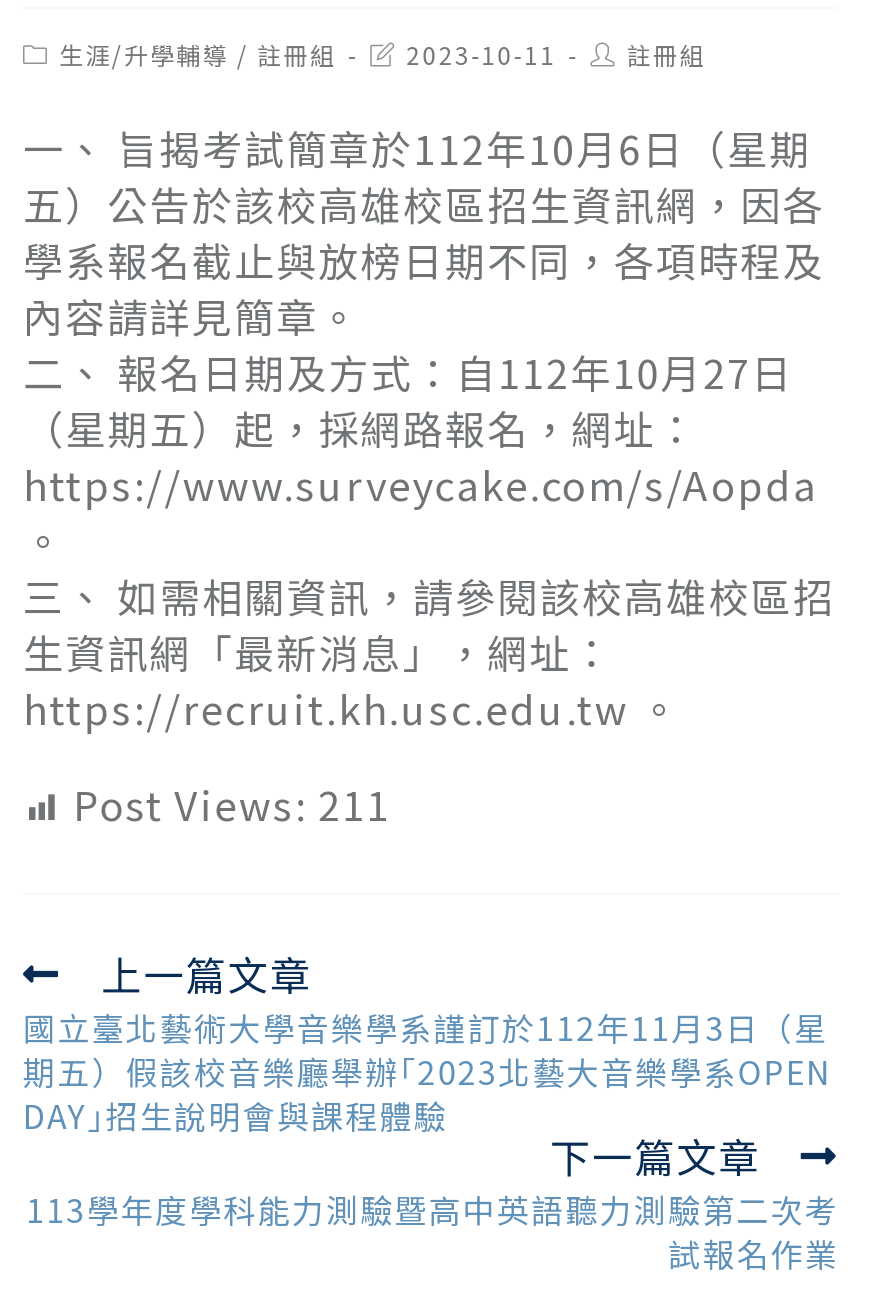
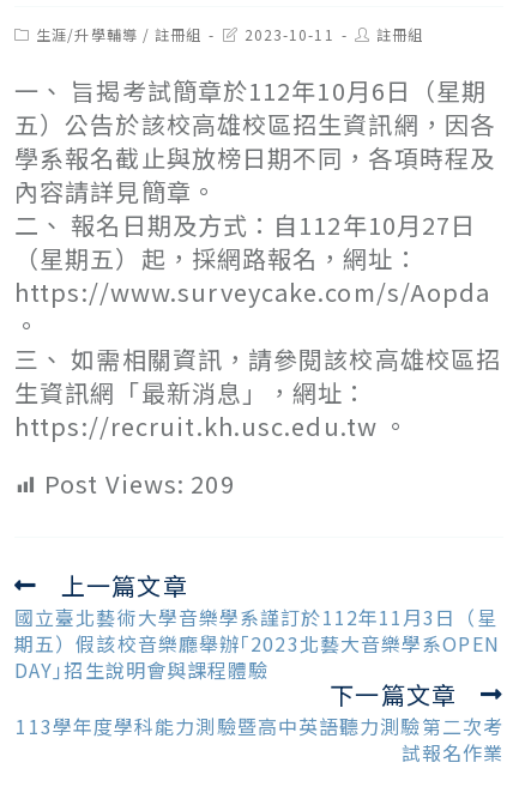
[73,775,390,833] Post Views: 211 -> [44,466,234,501] Post Views: 209

